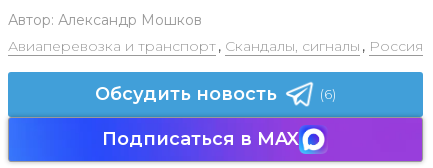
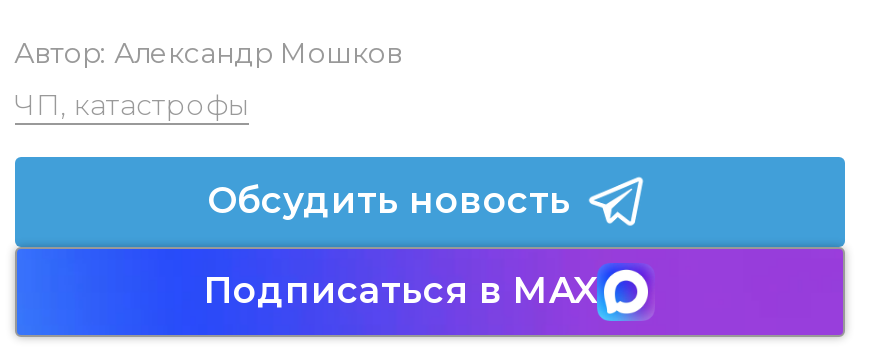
[7,37,422,55] Авиаперевозка и транспорт , Скандалы, сигналы , Россия -> [14,87,248,123] ЧП, катастрофы
[319,85,335,103] (6) -> none

